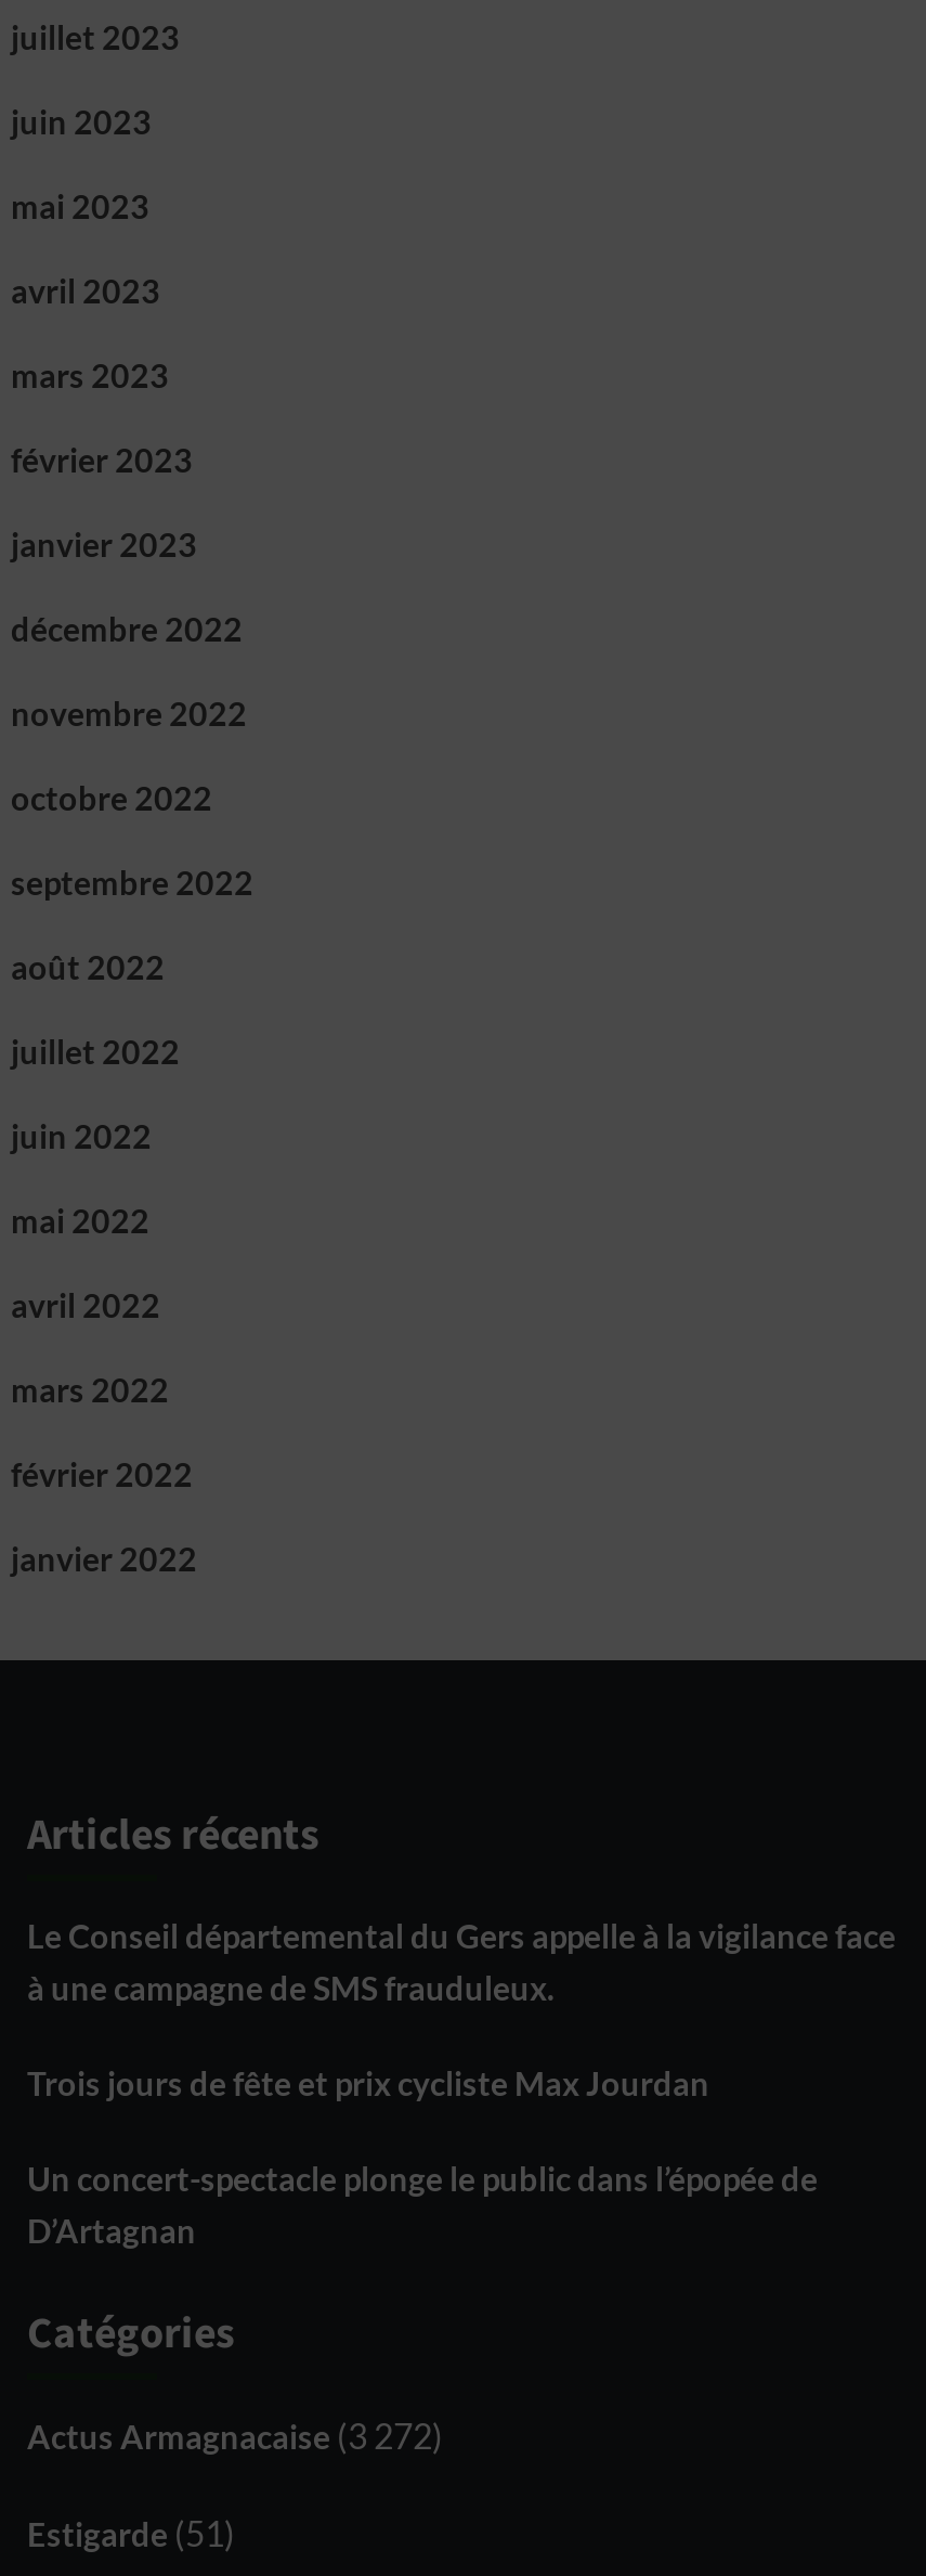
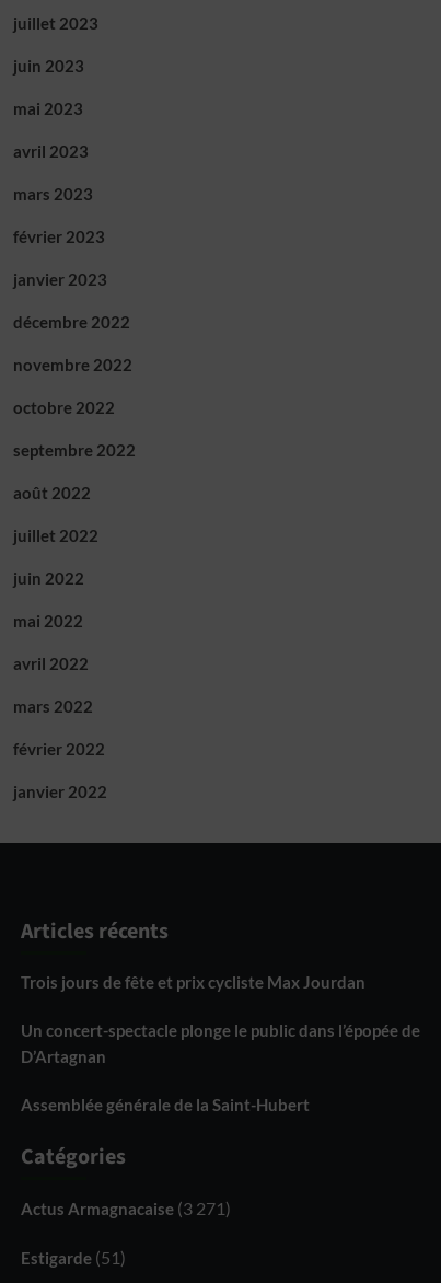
[27,1916,896,2007] Le Conseil départemental du Gers appelle à la vigilance face | à une campagne de SMS frauduleux. -> none
moved [27,2063,818,2250] -> [21,972,420,1066]: Trois jours de fête et prix cycliste Max Jourdan | Un concert-spectacle plonge le public dans l’épopée de | D’Artagnan
none -> [21,1095,310,1114] Assemblée générale de la Saint-Hubert
[27,2415,443,2456] Actus Armagnacaise (3 272) -> [21,1198,231,1218] Actus Armagnacaise (3 271)

